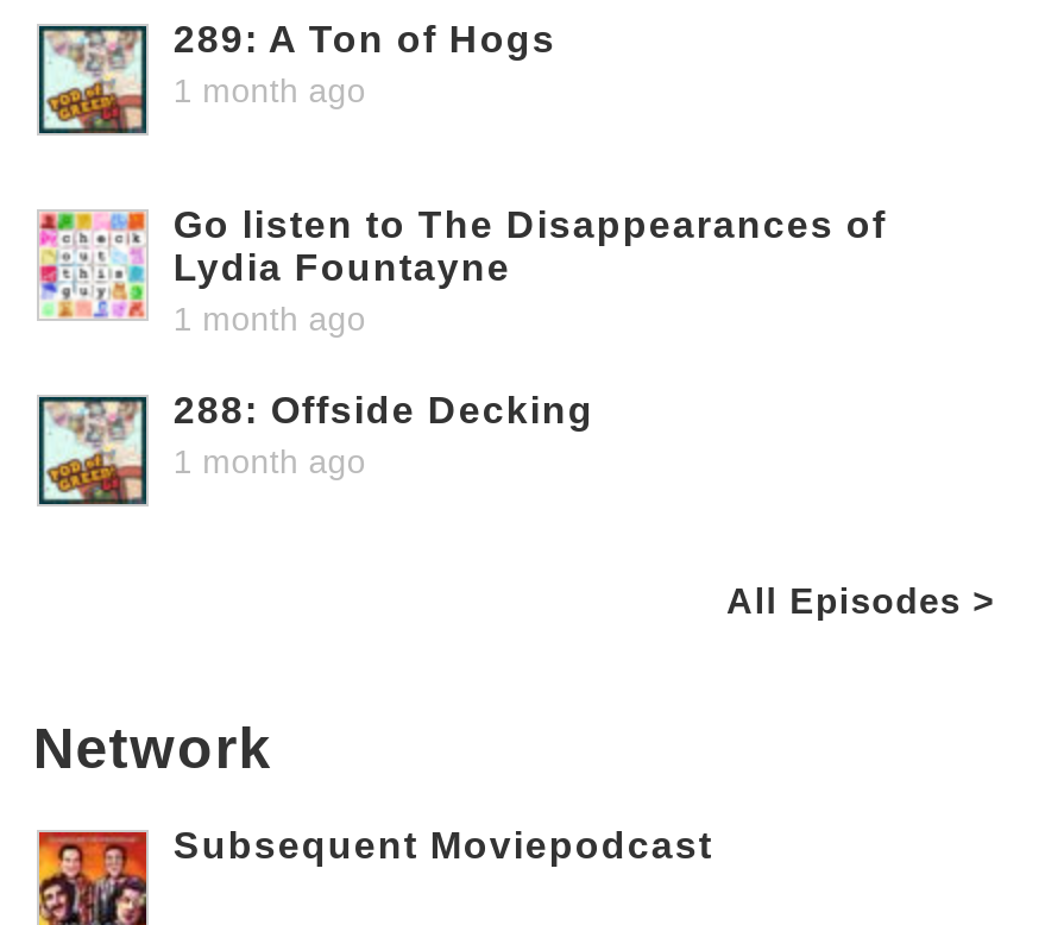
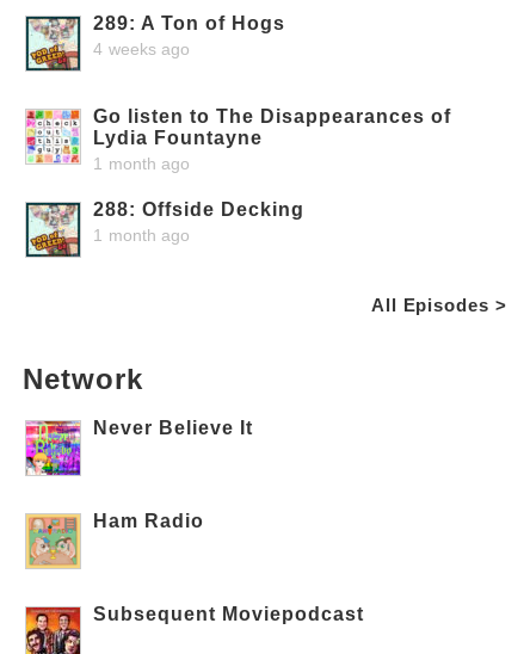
[173,71,366,109] 1 month ago -> [94,39,190,58] 4 weeks ago
none -> [25,417,254,477] [image] | Never Believe It
none -> [25,511,205,569] [image] | Ham Radio

